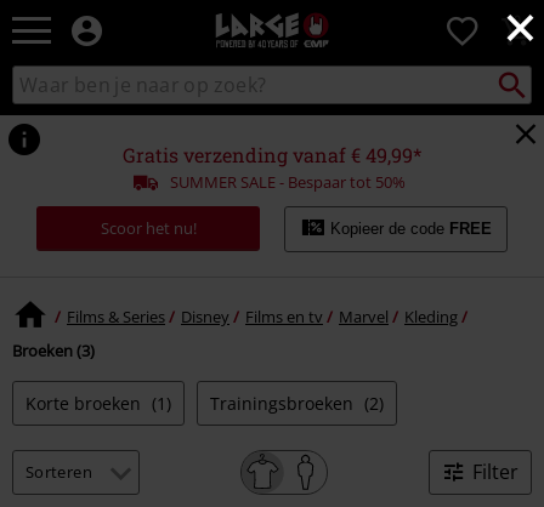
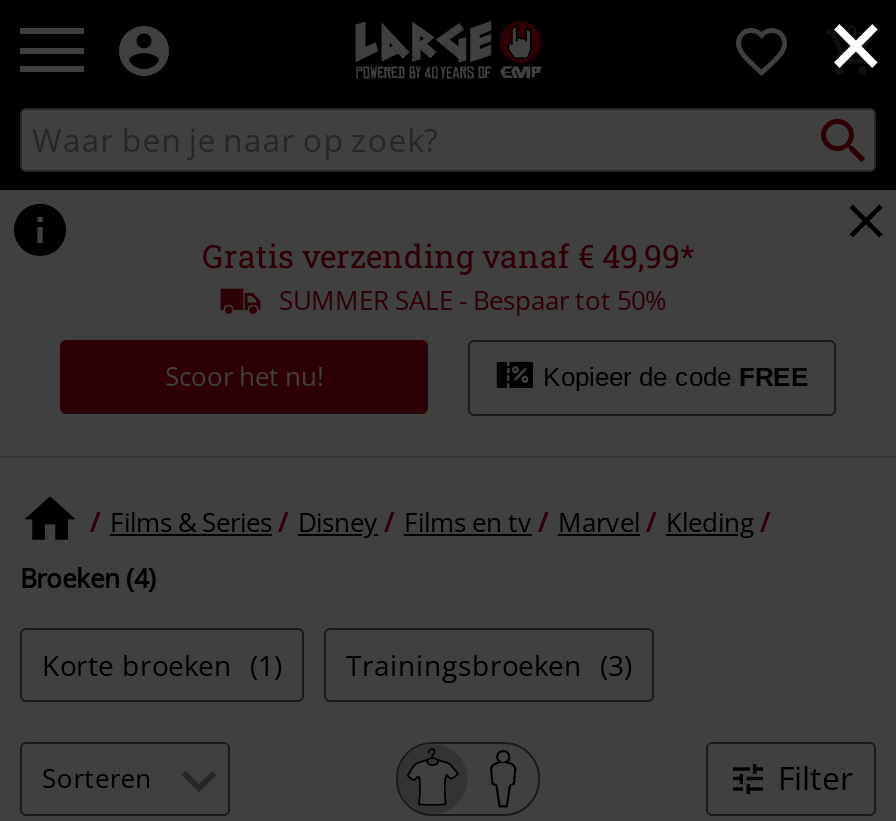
[12,339,95,361] Broeken (3) -> [20,559,156,595] Broeken (4)
[210,391,384,414] Trainingsbroeken (2) -> [346,645,632,683] Trainingsbroeken (3)

